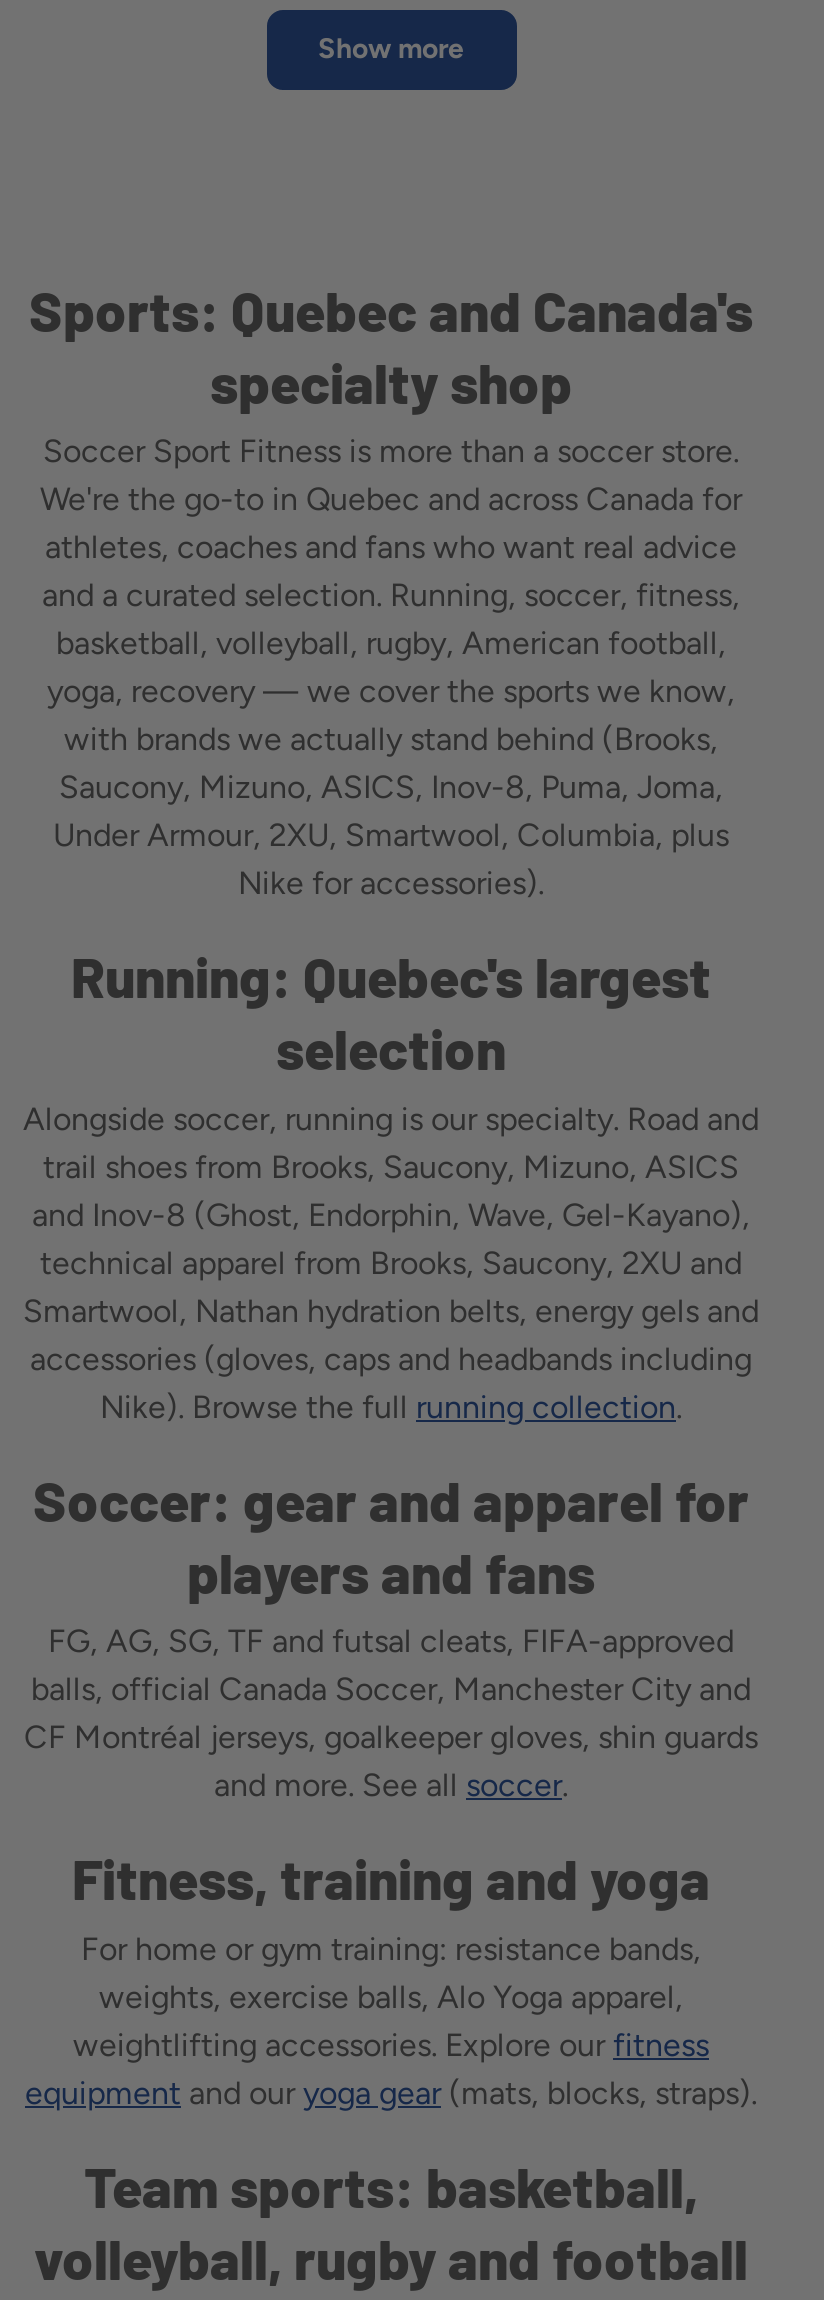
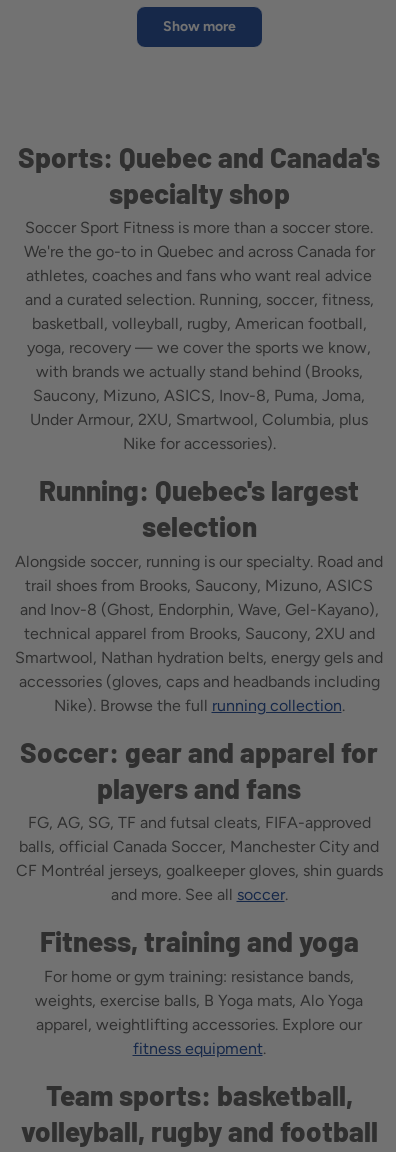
[25,1977,757,2111] weights, exercise balls, Alo Yoga apparel, | weightlifting accessories. Explore our fitness | equipment and our yoga gear (mats, blocks, straps). -> [35,991,363,1058] weights, exercise balls, B Yoga mats, Alo Yoga | apparel, weightlifting accessories. Explore our | fitness equipment.

